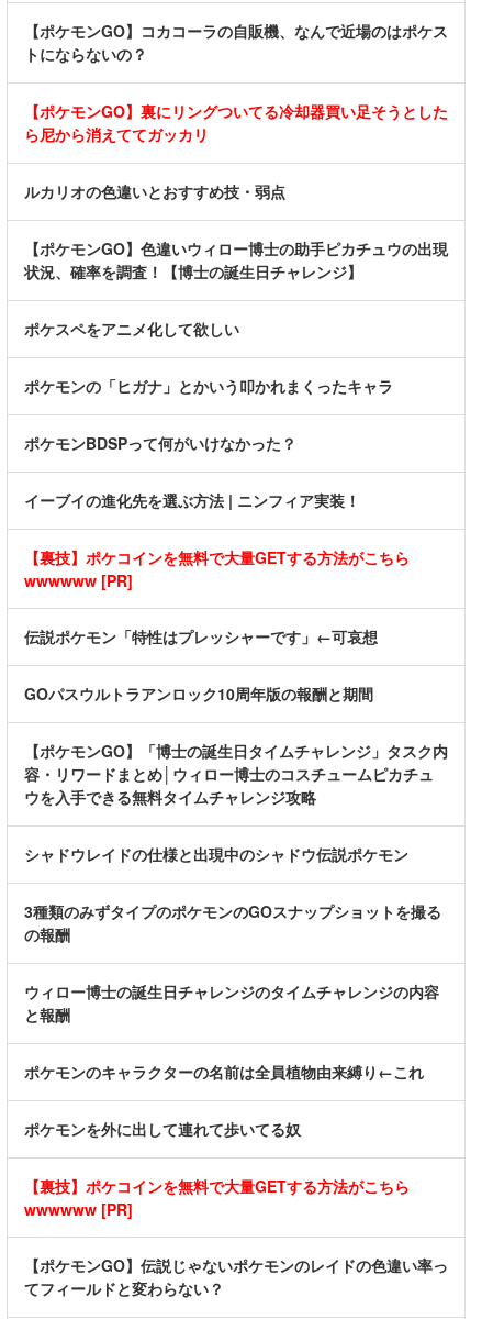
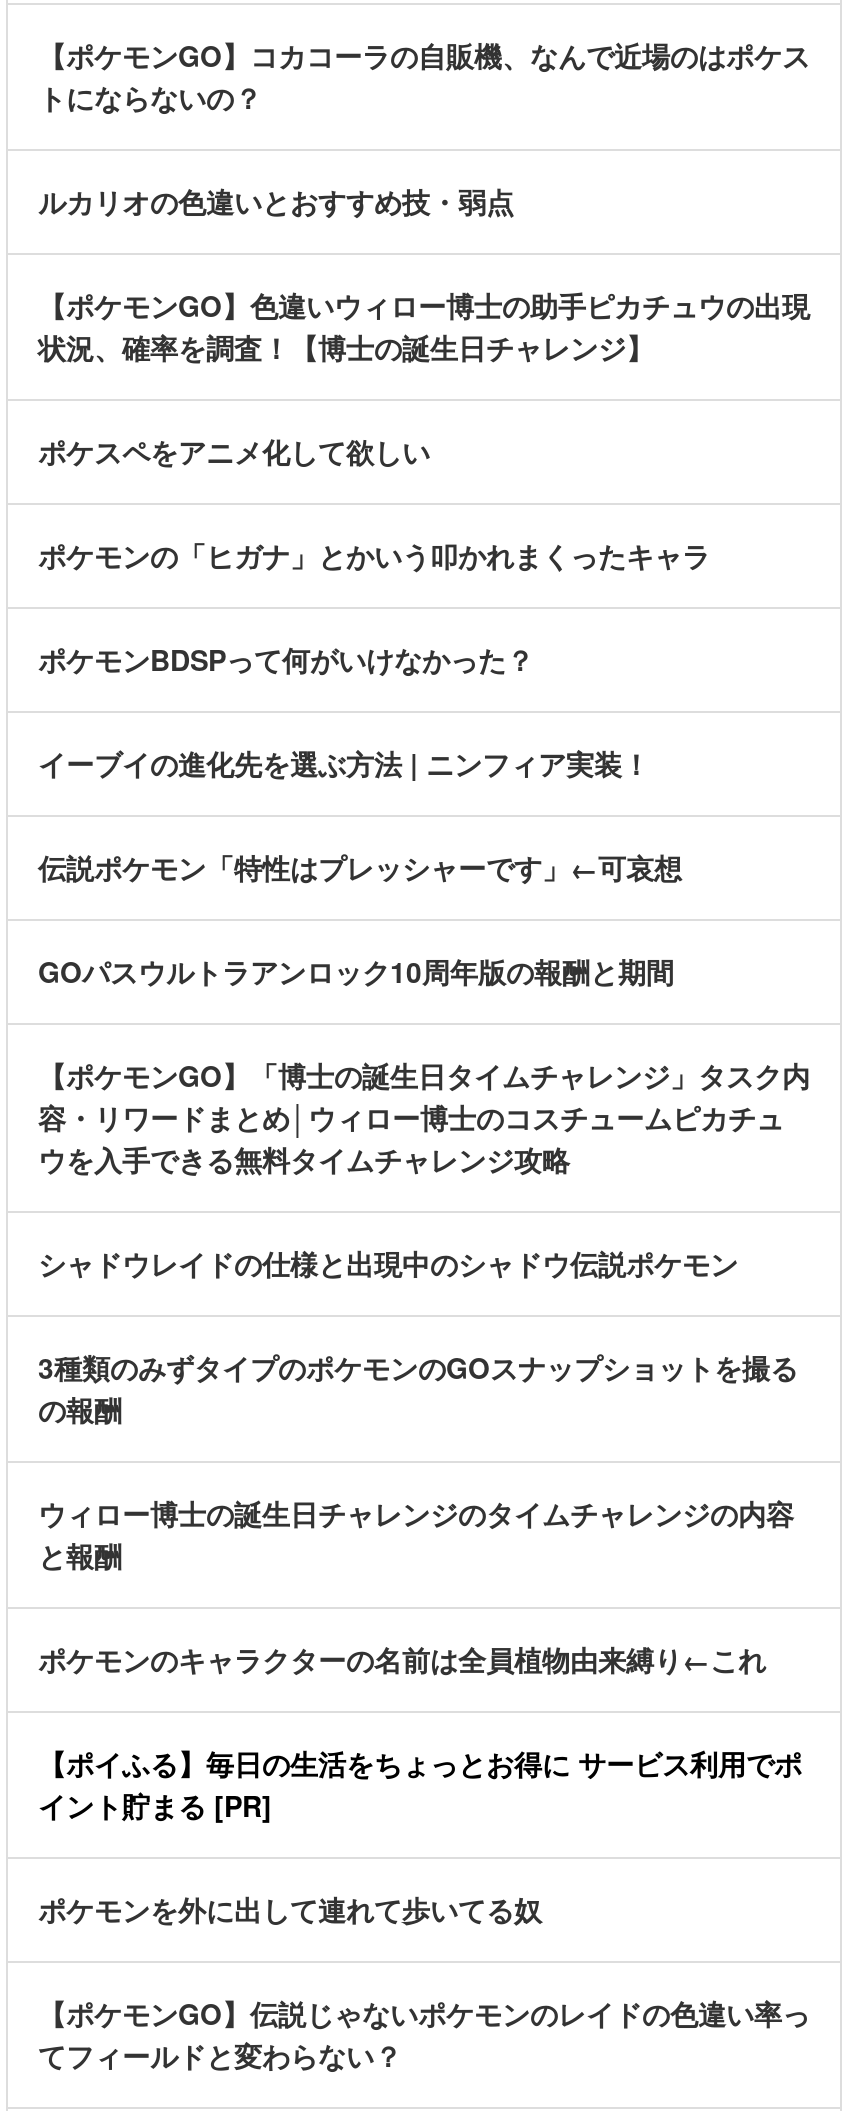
[24,100,448,145] 【ポケモンGO】裏にリングついてる冷却器買い足そうとした | ら尼から消えててガッカリ -> none
[24,546,410,591] 【裏技】ポケコインを無料で大量GETする方法がこちら | wwwwww [PR] -> none
none -> [38,1743,802,1825] 【ポイふる】毎日の生活をちょっとお得に サービス利用でポ | イント貯まる [PR]
[24,1175,410,1220] 【裏技】ポケコインを無料で大量GETする方法がこちら | wwwwww [PR] -> none

